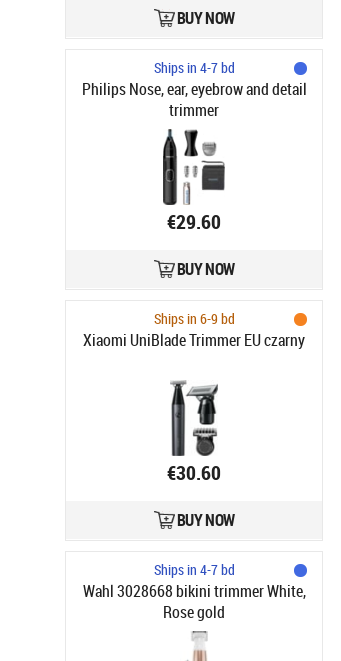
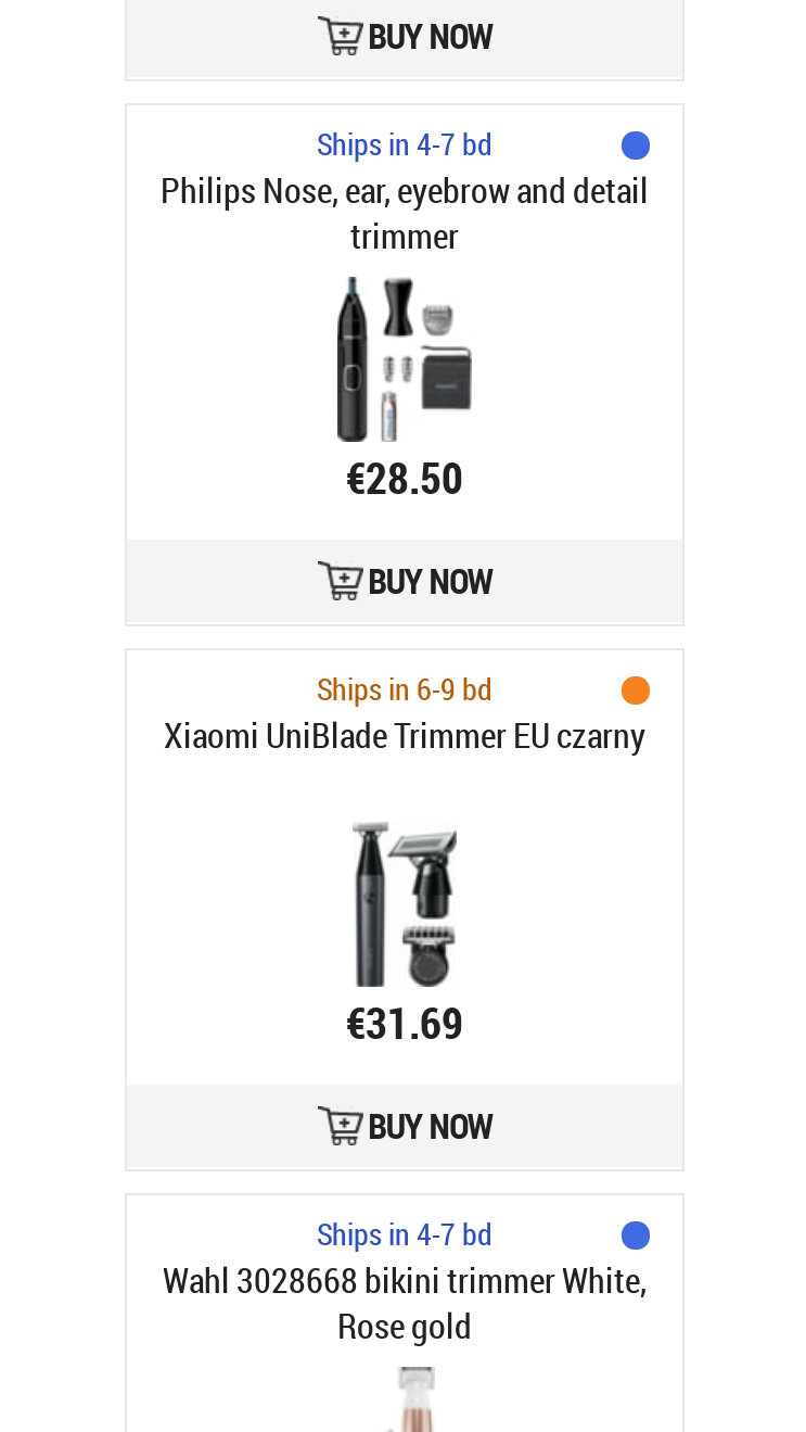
[167,208,221,235] €29.60 -> [346,448,463,507] €28.50
[167,459,221,486] €30.60 -> [346,993,463,1052] €31.69

